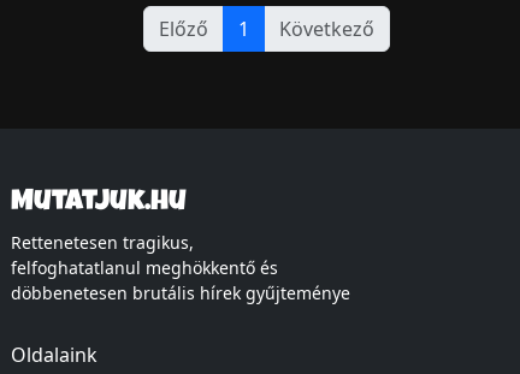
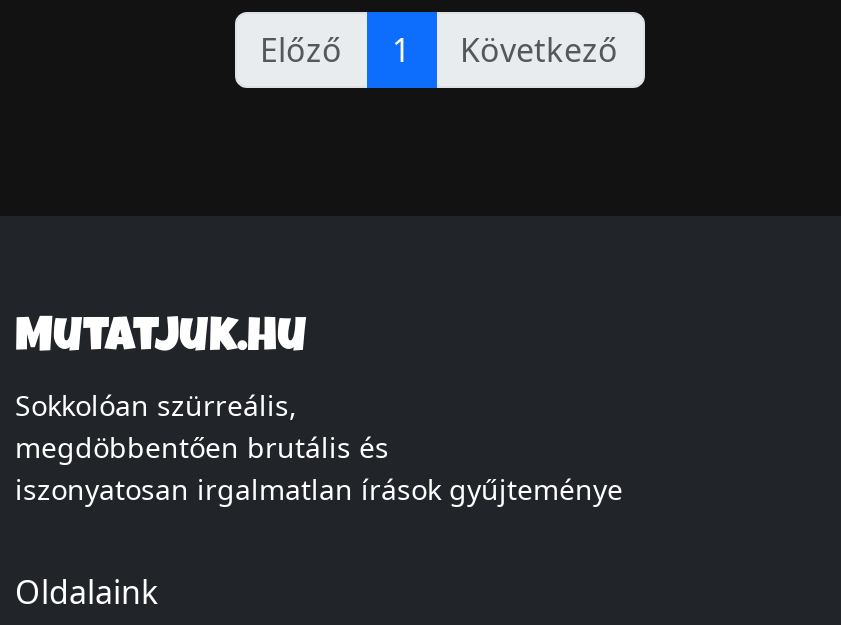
[11,231,350,304] Rettenetesen tragikus, | felfoghatatlanul meghökkentő és | döbbenetesen brutális hírek gyűjteménye -> [15,387,623,509] Sokkolóan szürreális, | megdöbbentően brutális és | iszonyatosan irgalmatlan írások gyűjteménye

